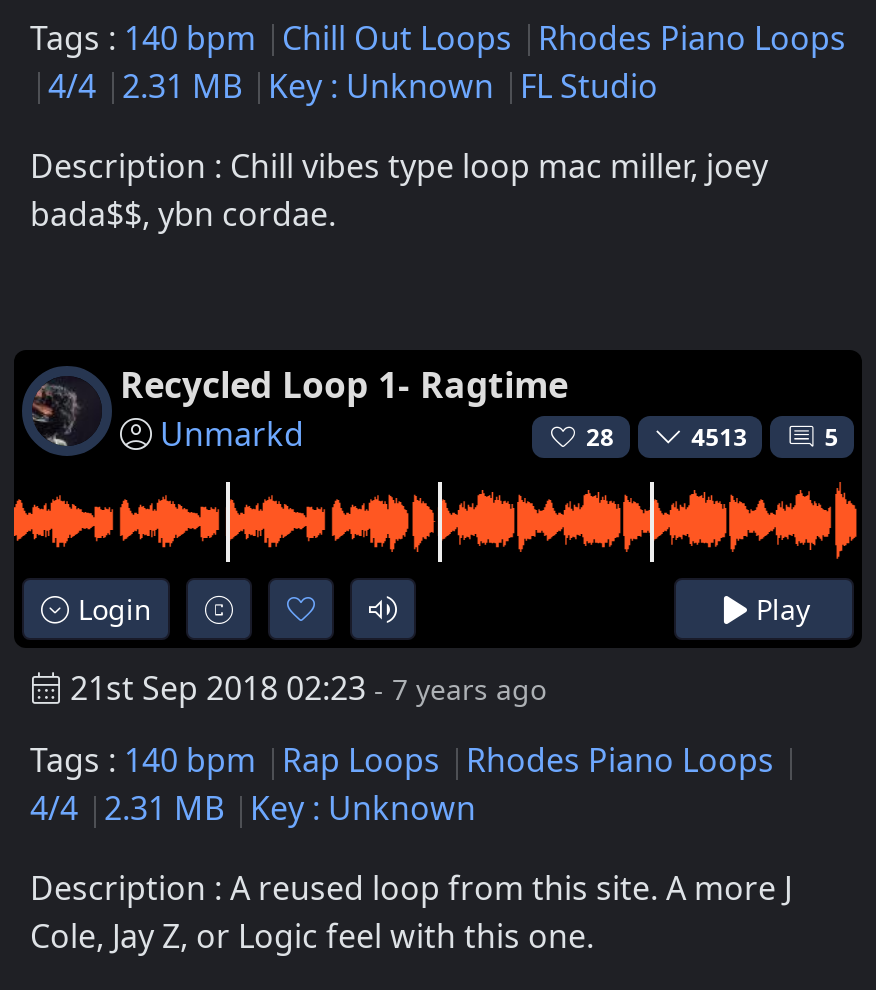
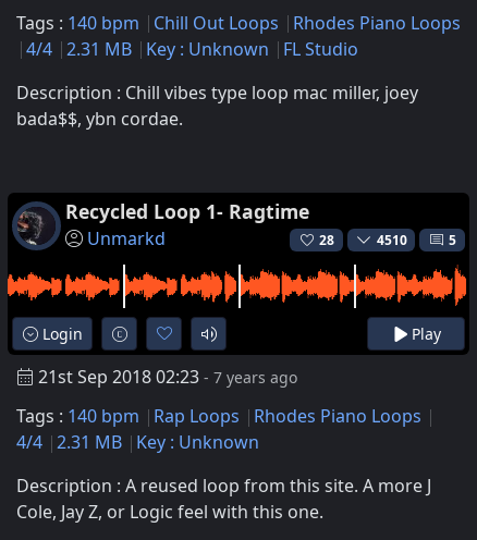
[691,420,747,454] 4513 -> [376,231,407,249] 4510

